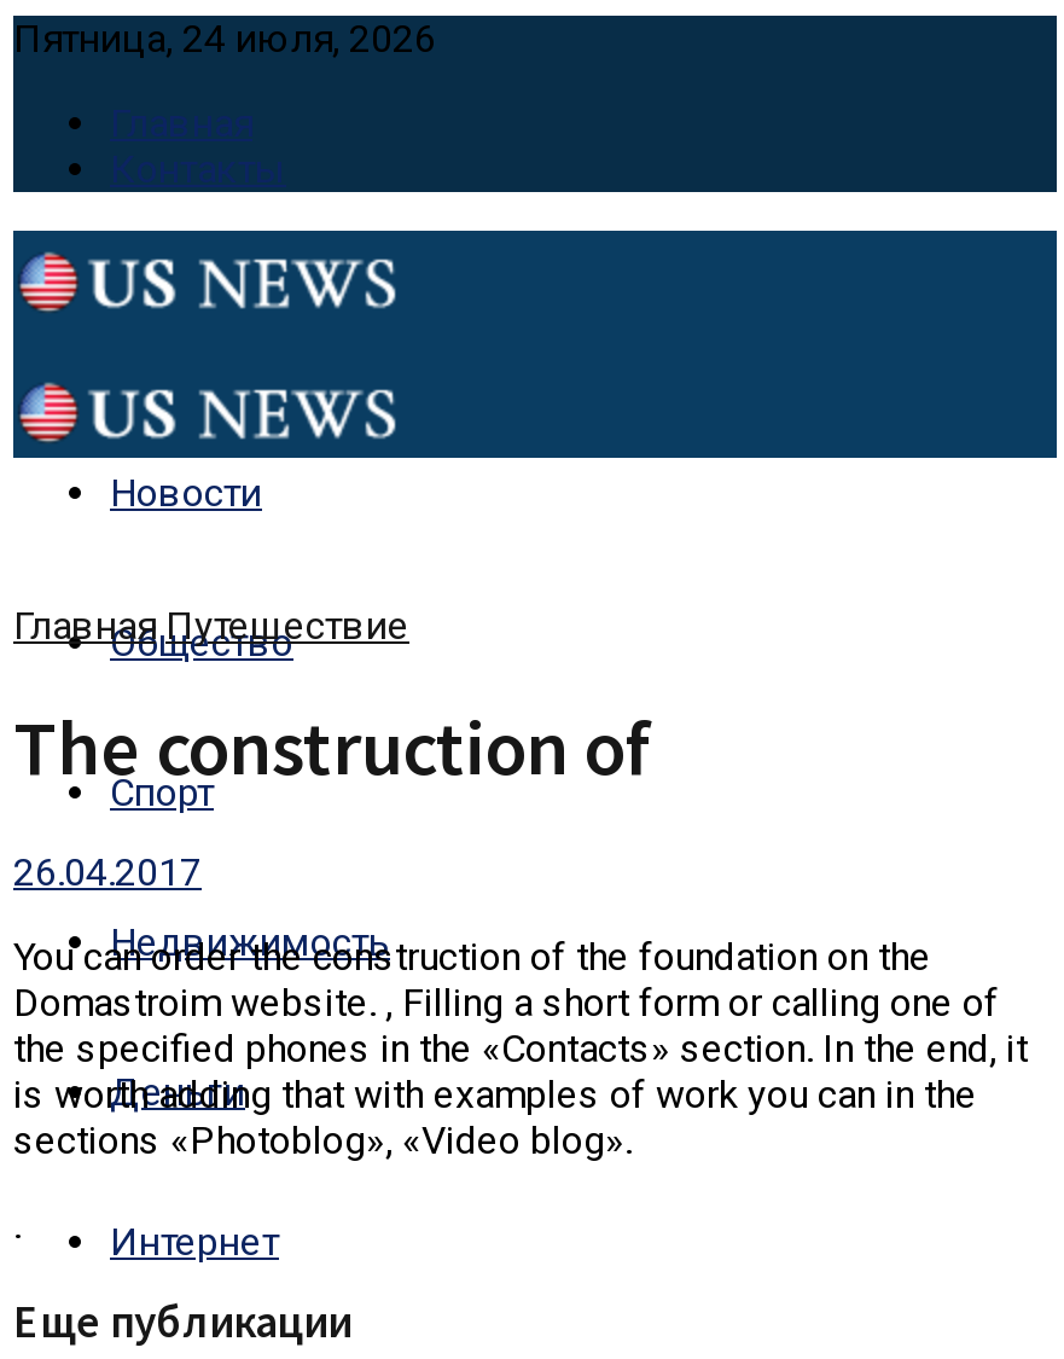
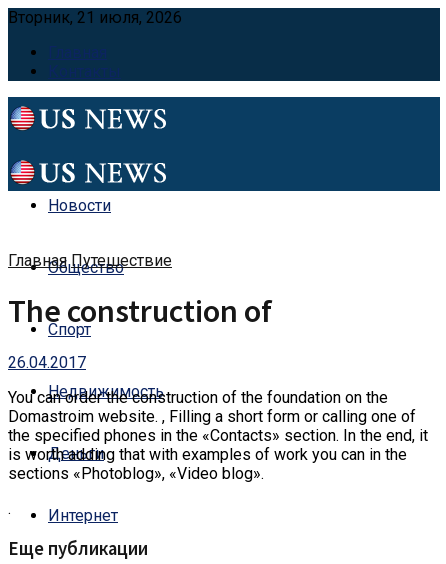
[13,16,436,62] Пятница, 24 июля, 2026 -> [8,8,182,27] Вторник, 21 июля, 2026

